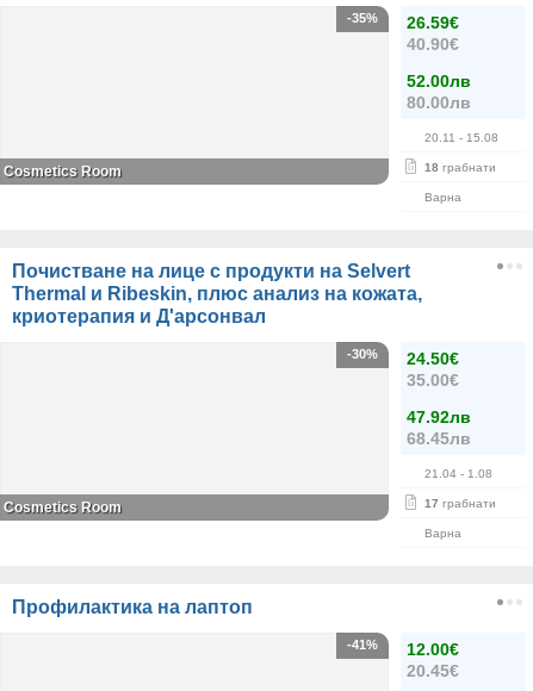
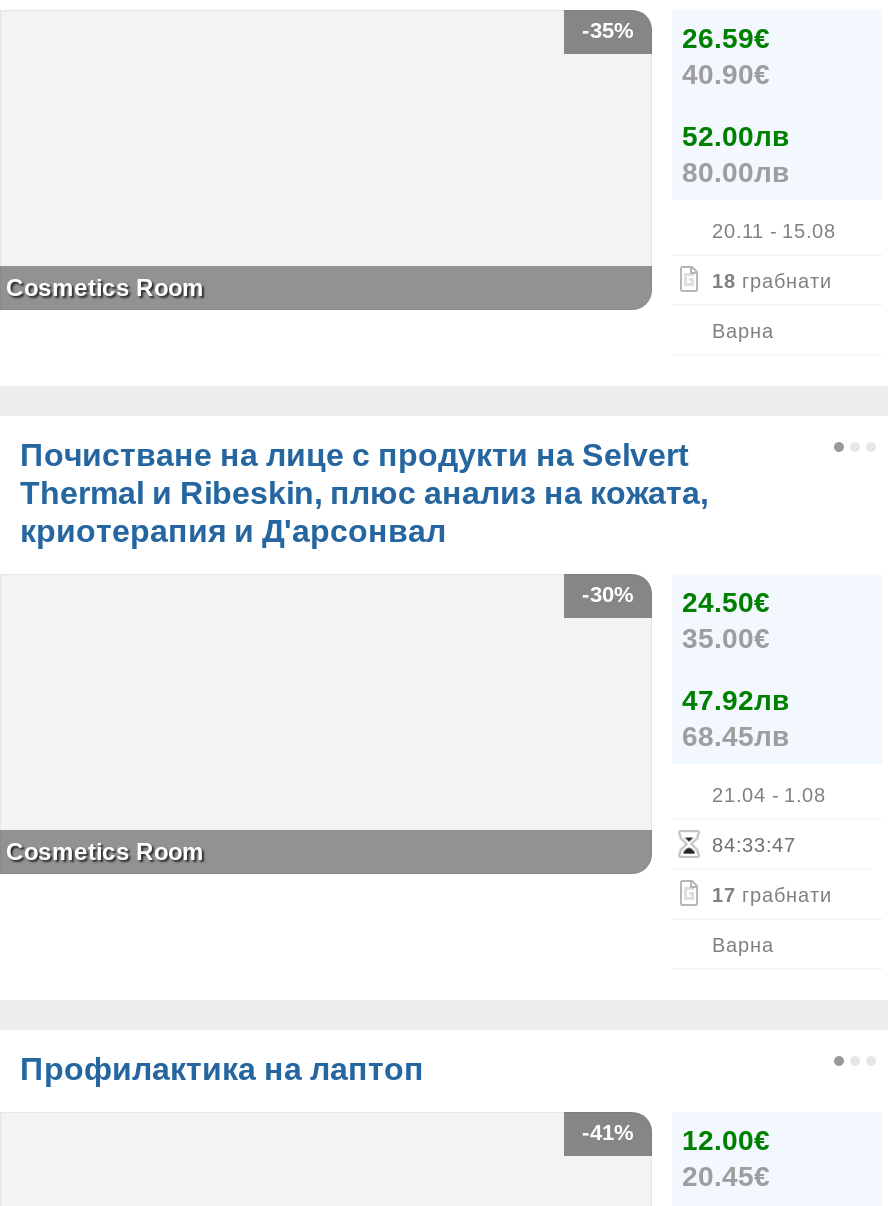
none -> [712,834,796,856] 84:33: 47

